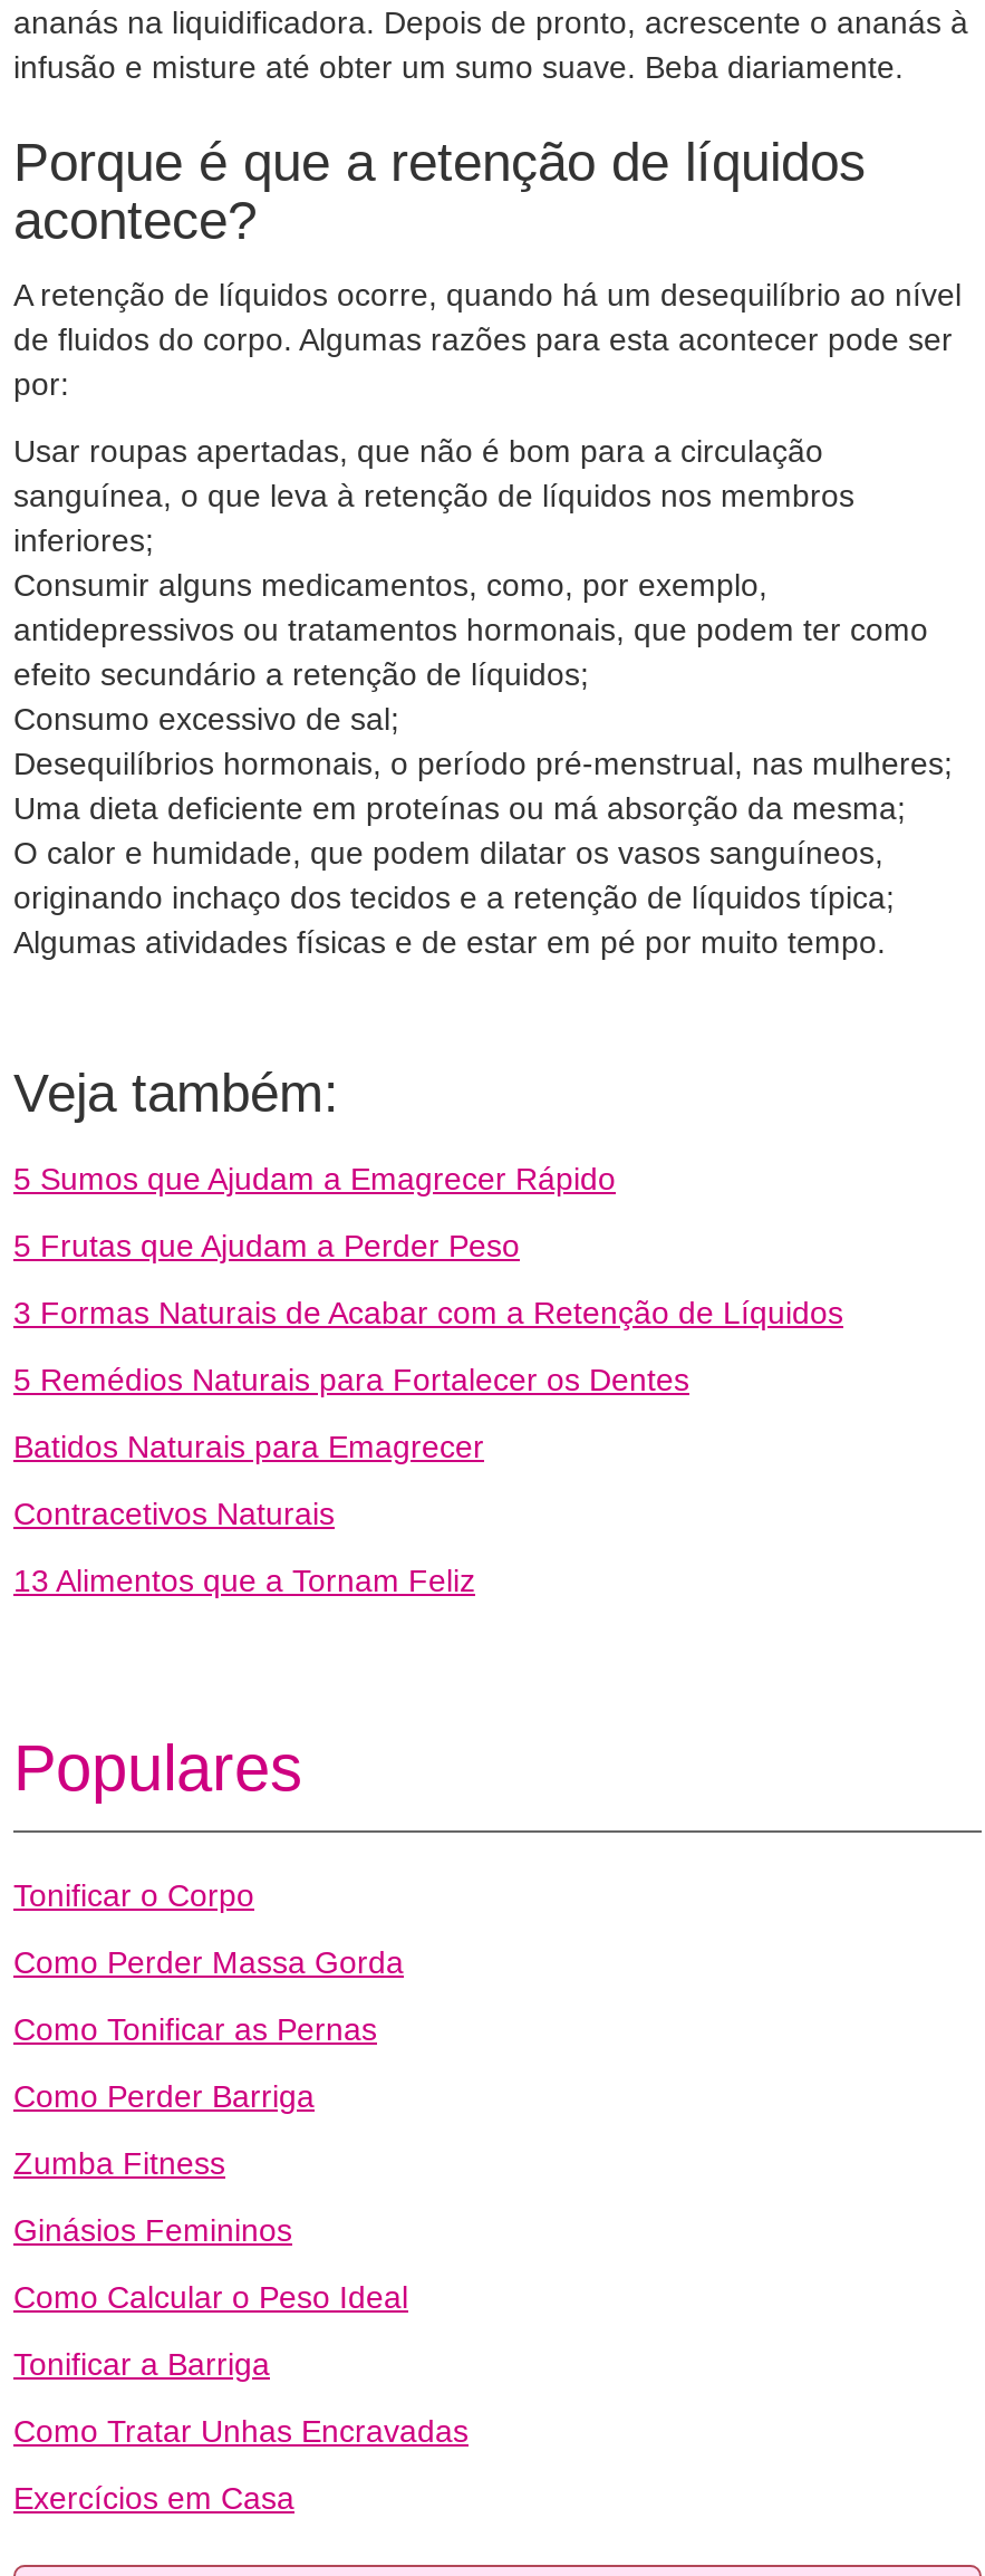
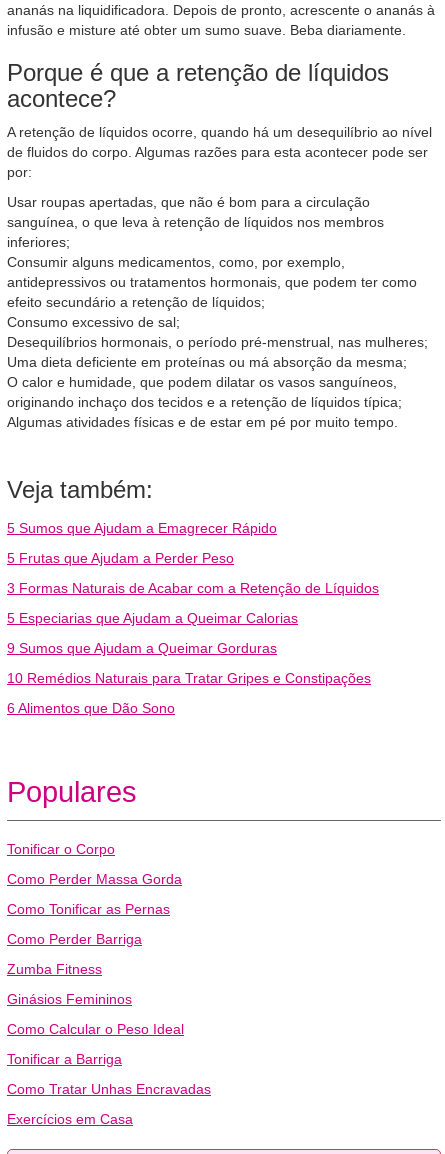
[13,1362,689,1397] 5 Remédios Naturais para Fortalecer os Dentes -> [7,610,298,626] 5 Especiarias que Ajudam a Queimar Calorias
[13,1429,484,1464] Batidos Naturais para Emagrecer -> [7,640,277,656] 9 Sumos que Ajudam a Queimar Gorduras
[13,1496,335,1531] Contracetivos Naturais -> [7,670,371,686] 10 Remédios Naturais para Tratar Gripes e Constipações
[13,1563,475,1598] 13 Alimentos que a Tornam Feliz -> [7,700,175,716] 6 Alimentos que Dão Sono

